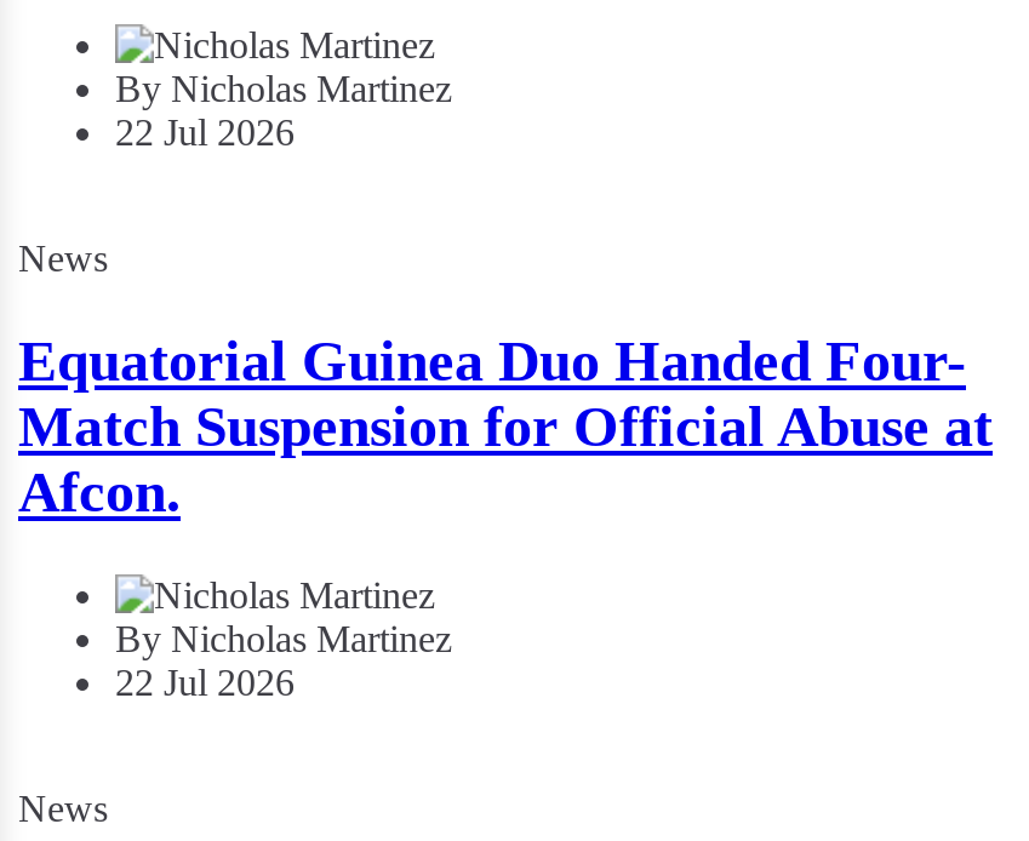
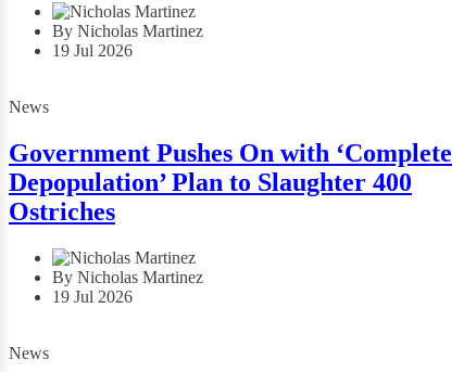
[115,112,295,153] 22 Jul 2026 -> [52,41,133,60] 19 Jul 2026
[18,330,993,524] Equatorial Guinea Duo Handed Four- | Match Suspension for Official Abuse at | Afcon. -> [9,139,452,226] Government Pushes On with ‘Complete | Depopulation’ Plan to Slaughter 400 | Ostriches
[115,661,295,703] 22 Jul 2026 -> [52,287,133,306] 19 Jul 2026

